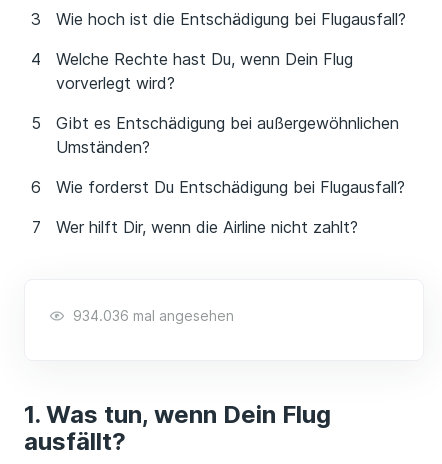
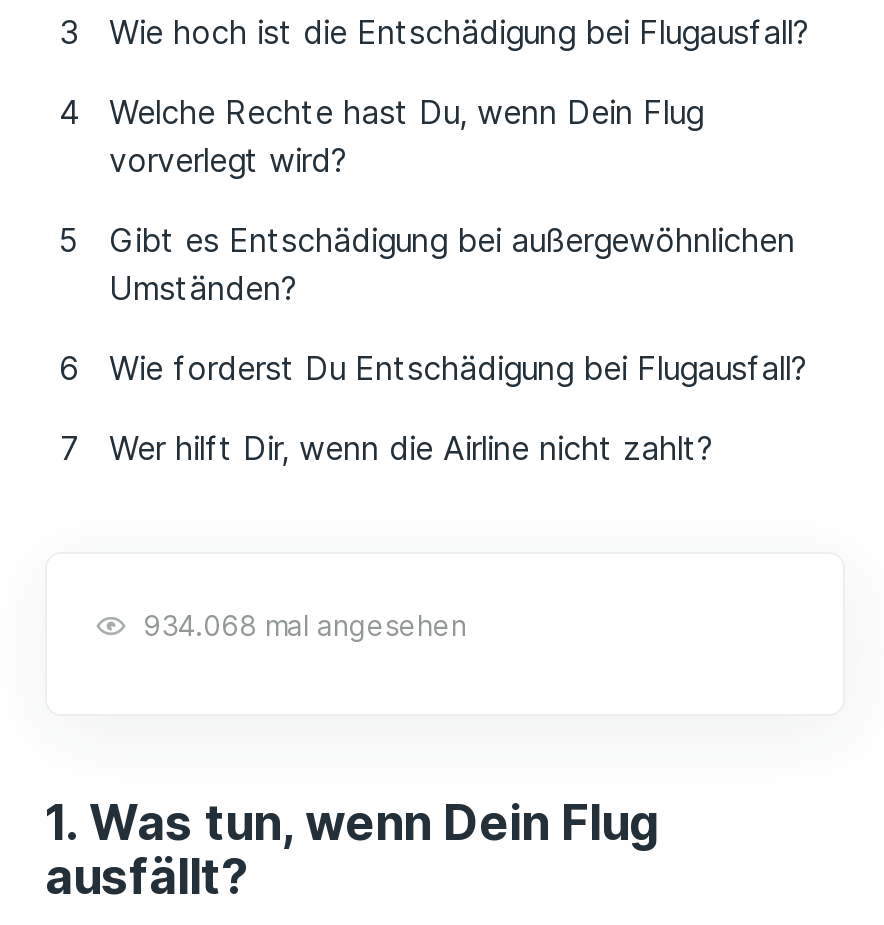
[73,307,234,324] 934.036 mal angesehen -> [143,608,467,642] 934.068 mal angesehen

